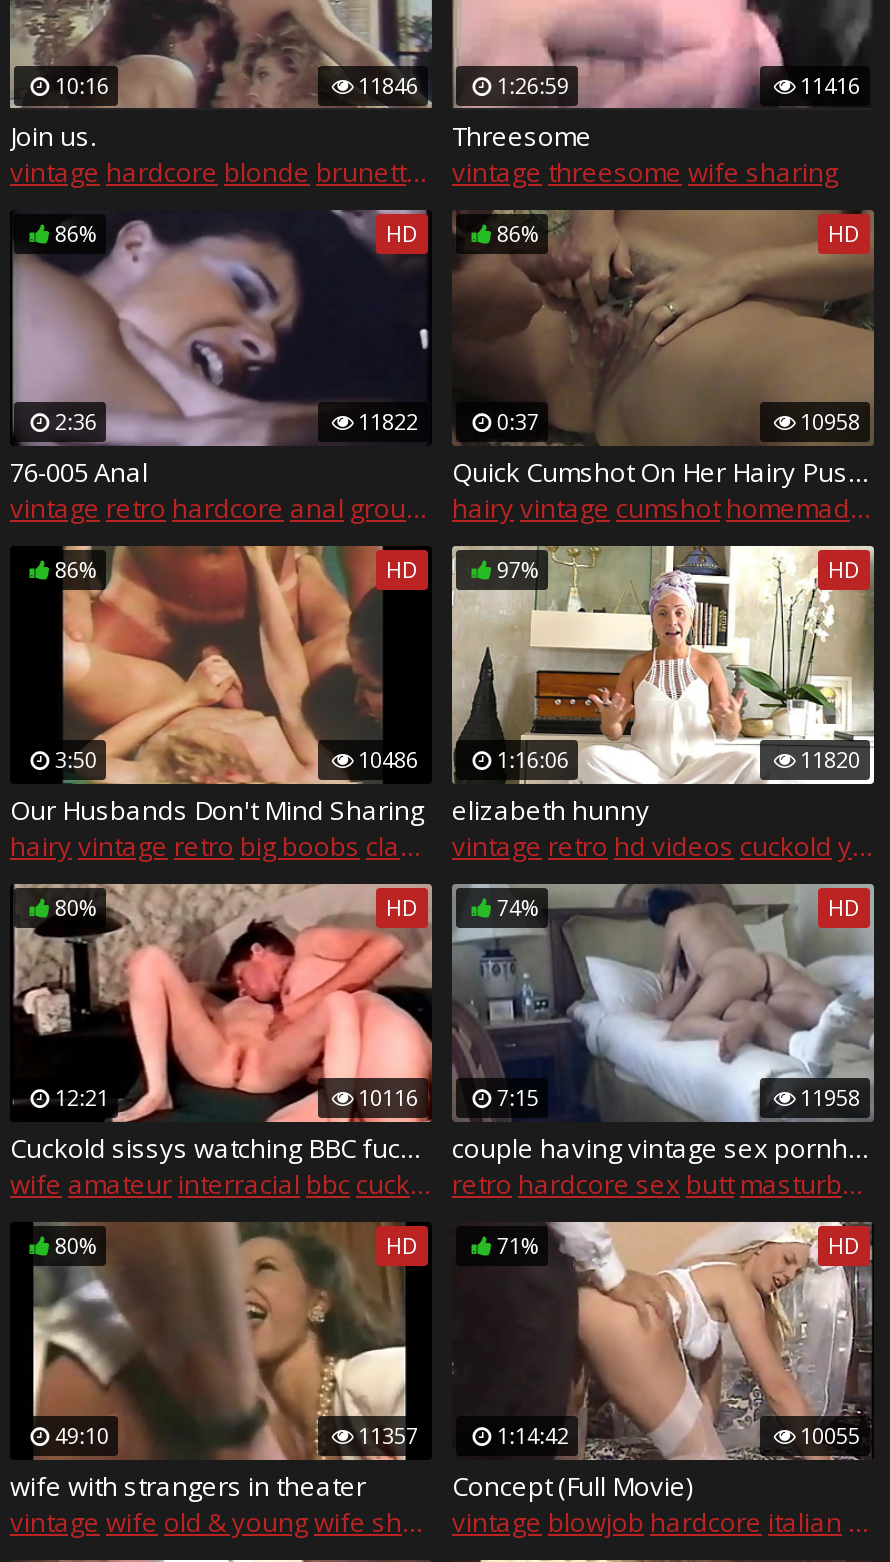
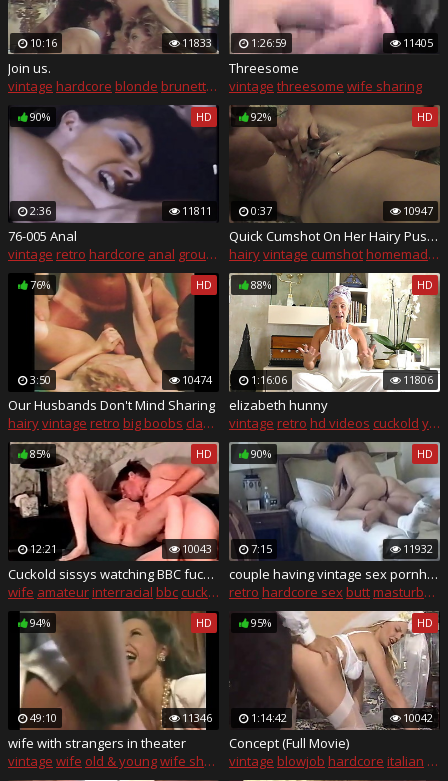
[358,69,418,99] 11846 -> [182,34,212,49] 11833
[800,69,860,99] 11416 -> [403,34,433,49] 11405
[55,217,97,247] 86% -> [30,108,51,123] 90%
[497,217,539,247] 86% -> [251,108,272,123] 92%
[358,407,418,437] 11822 -> [182,203,212,218] 11811
[800,407,860,437] 10958 -> [403,203,433,218] 10947
[55,555,97,585] 86% -> [30,277,51,292] 76%
[497,555,539,585] 97% -> [251,277,272,292] 88%
[358,744,418,774] 10486 -> [182,372,212,387] 10474
[800,744,860,774] 11820 -> [403,372,433,387] 11806
[55,892,97,922] 80% -> [30,446,51,461] 85%
[497,892,539,922] 74% -> [251,446,272,461] 90%
[358,1082,418,1112] 10116 -> [182,541,212,556] 10043
[800,1082,860,1112] 11958 -> [403,541,433,556] 11932
[55,1230,97,1260] 80% -> [30,615,51,630] 94%
[497,1230,539,1260] 71% -> [251,615,272,630] 95%
[358,1420,418,1450] 11357 -> [182,710,212,725] 11346
[800,1420,860,1450] 10055 -> [403,710,433,725] 10042

